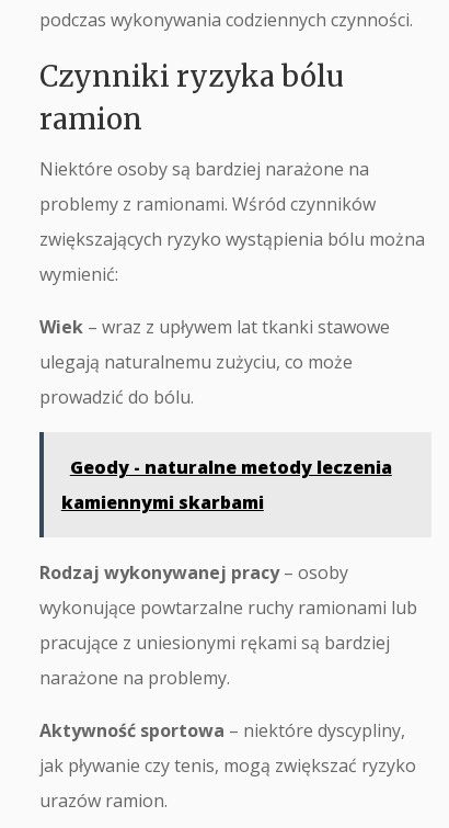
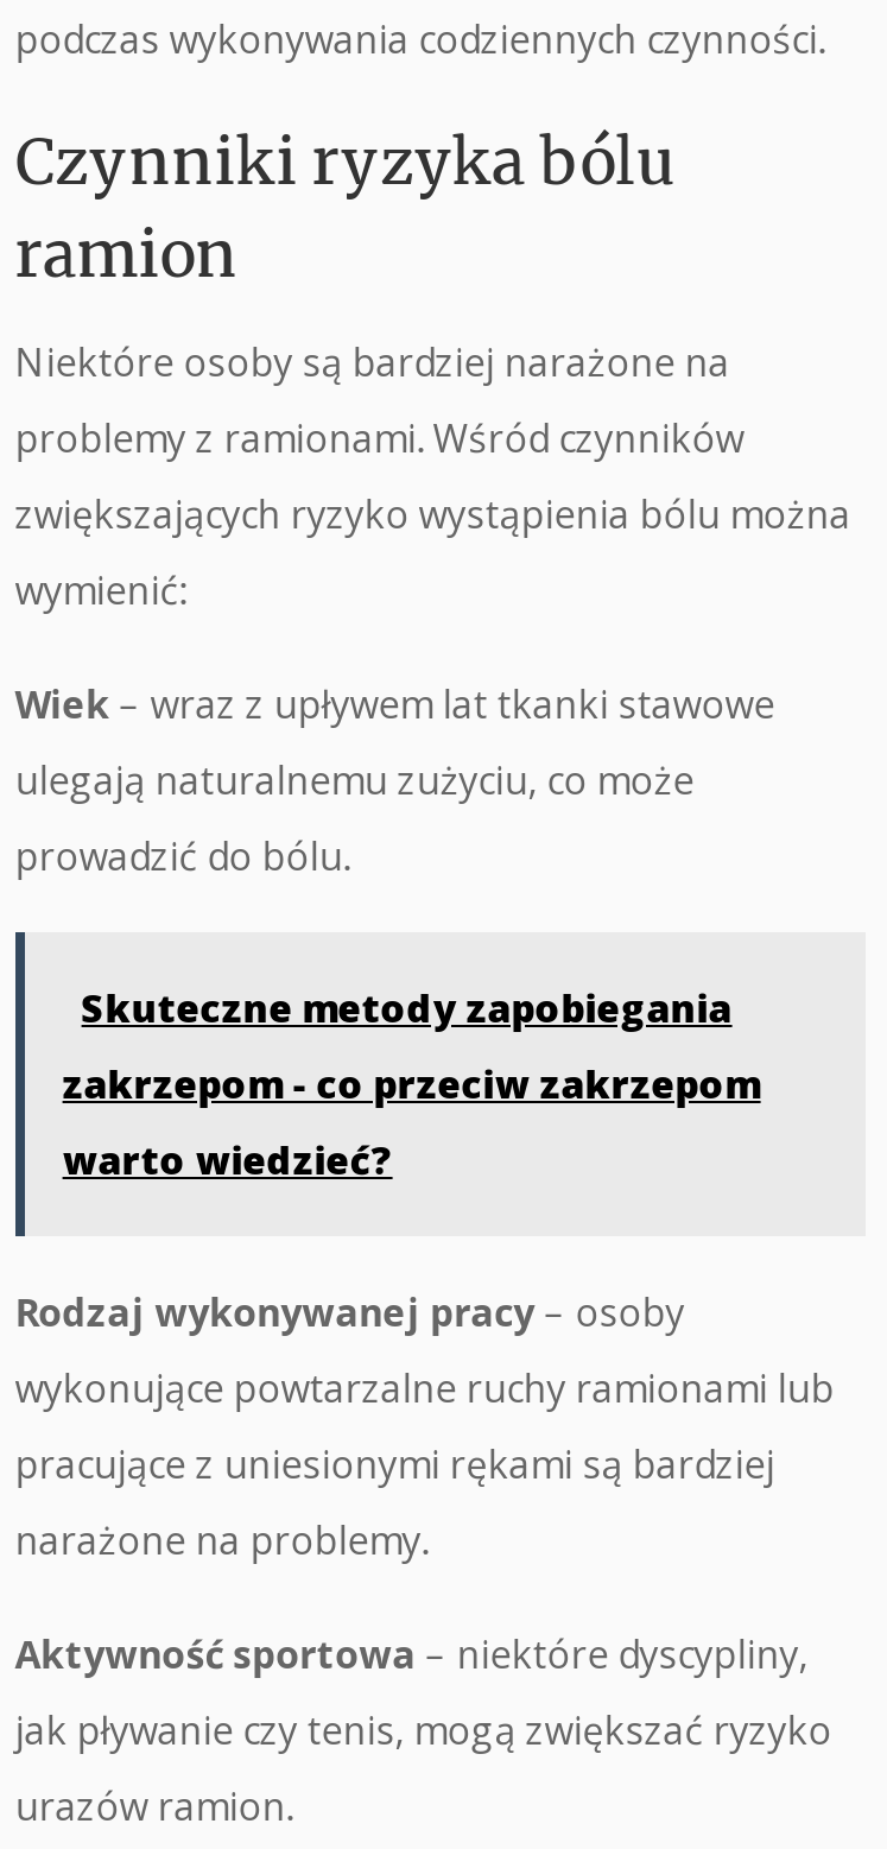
[61,456,392,515] Geody - naturalne metody leczenia | kamiennymi skarbami -> [62,983,761,1188] Skuteczne metody zapobiegania | zakrzepom - co przeciw zakrzepom | warto wiedzieć?

